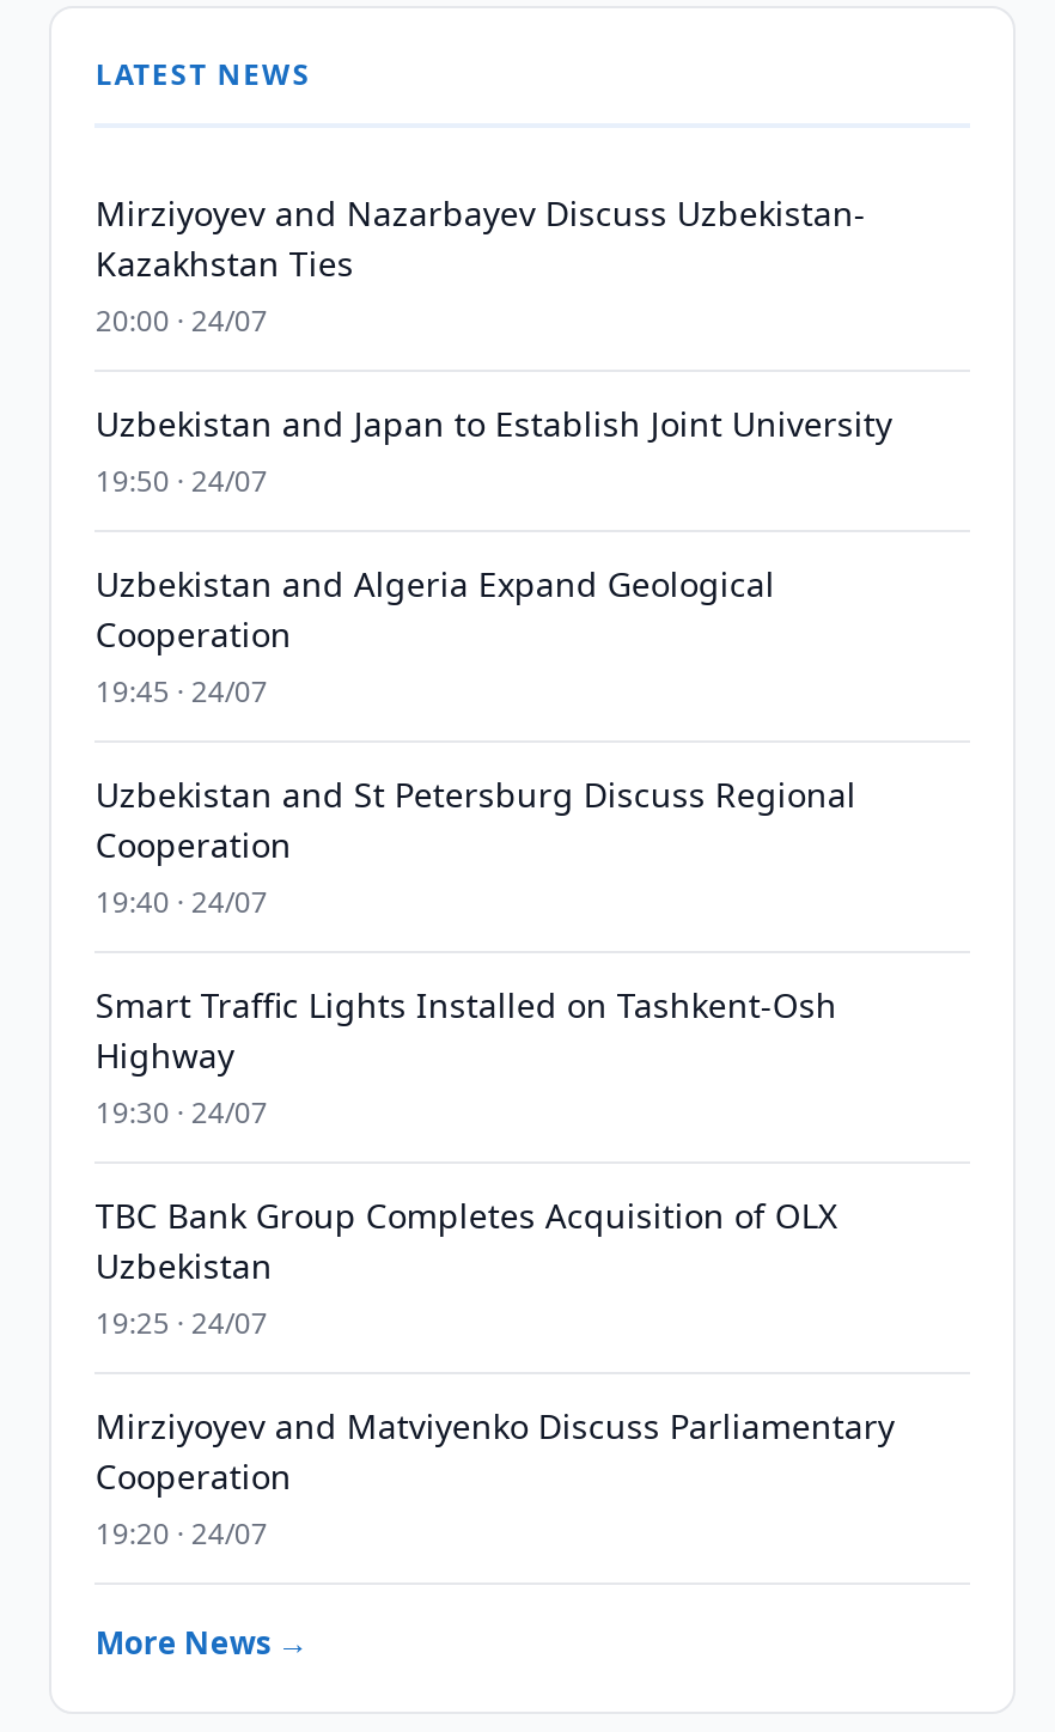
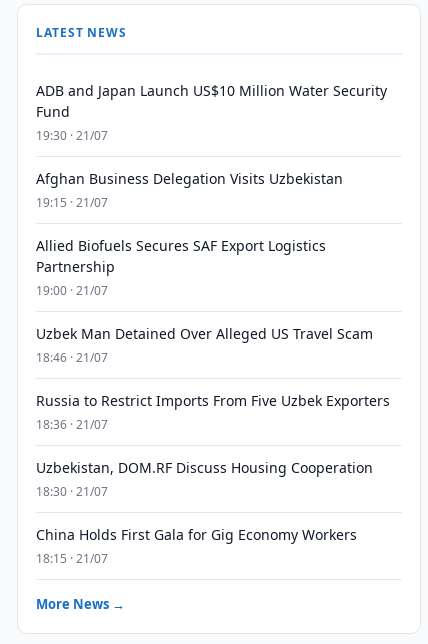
[95,190,866,341] Mirziyoyev and Nazarbayev Discuss Uzbekistan- | Kazakhstan Ties | 20:00 · 24/07 -> [36,81,387,144] ADB and Japan Launch US$10 Million Water Security | Fund | 19:30 · 21/07
[95,401,892,501] Uzbekistan and Japan to Establish Joint University | 19:50 · 24/07 -> [36,169,343,211] Afghan Business Delegation Visits Uzbekistan | 19:15 · 21/07
[95,561,775,712] Uzbekistan and Algeria Expand Geological | Cooperation | 19:45 · 24/07 -> [36,236,326,299] Allied Biofuels Secures SAF Export Logistics | Partnership | 19:00 · 21/07
[95,772,856,922] Uzbekistan and St Petersburg Discuss Regional | Cooperation | 19:40 · 24/07 -> [36,324,373,366] Uzbek Man Detained Over Alleged US Travel Scam | 18:46 · 21/07
[95,982,837,1133] Smart Traffic Lights Installed on Tashkent-Osh | Highway | 19:30 · 24/07 -> [36,391,390,433] Russia to Restrict Imports From Five Uzbek Exporters | 18:36 · 21/07
[95,1193,837,1343] TBC Bank Group Completes Acquisition of OLX | Uzbekistan | 19:25 · 24/07 -> [36,458,373,500] Uzbekistan, DOM.RF Discuss Housing Cooperation | 18:30 · 21/07
[95,1403,894,1554] Mirziyoyev and Matviyenko Discuss Parliamentary | Cooperation | 19:20 · 24/07 -> [36,525,357,567] China Holds First Gala for Gig Economy Workers | 18:15 · 21/07

